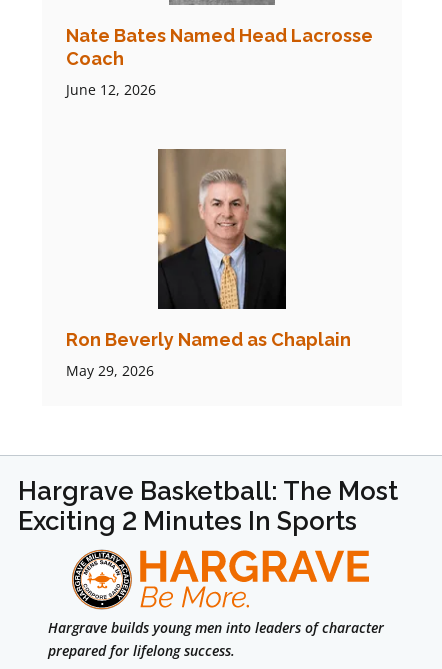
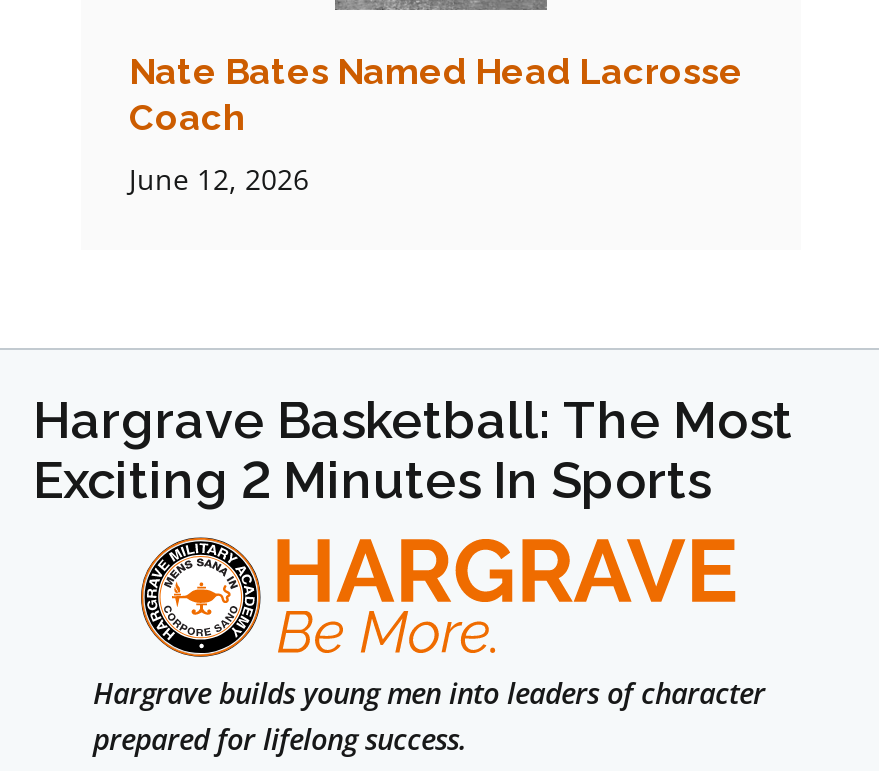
[66,148,351,380] [image] | Ron Beverly Named as Chaplain | May 29, 2026 -> none

